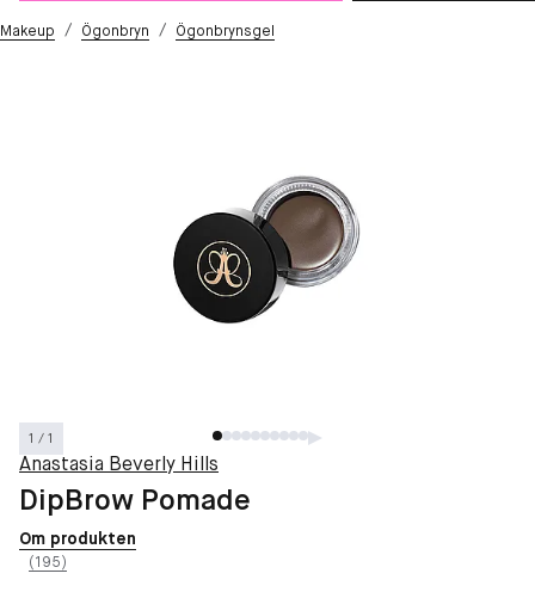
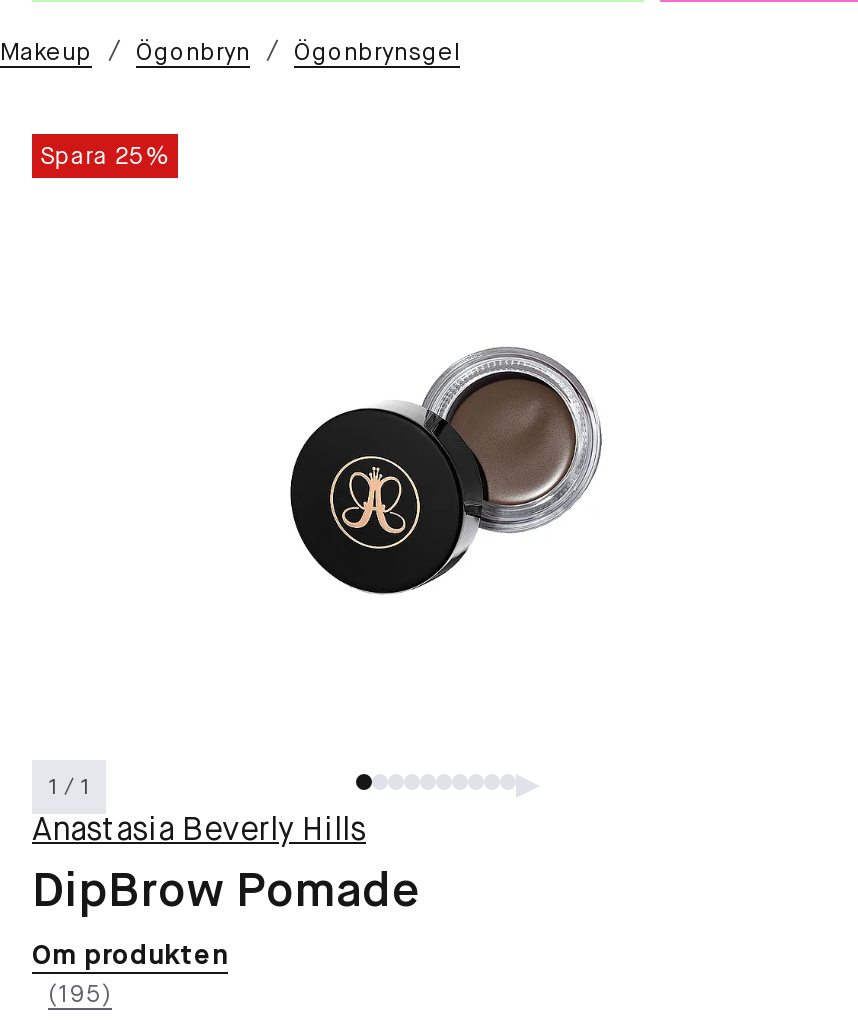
none -> [40,140,170,172] Spara 25%

